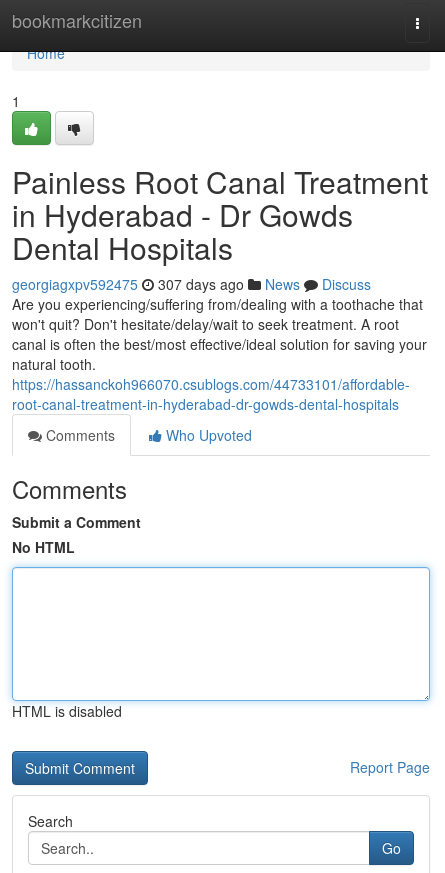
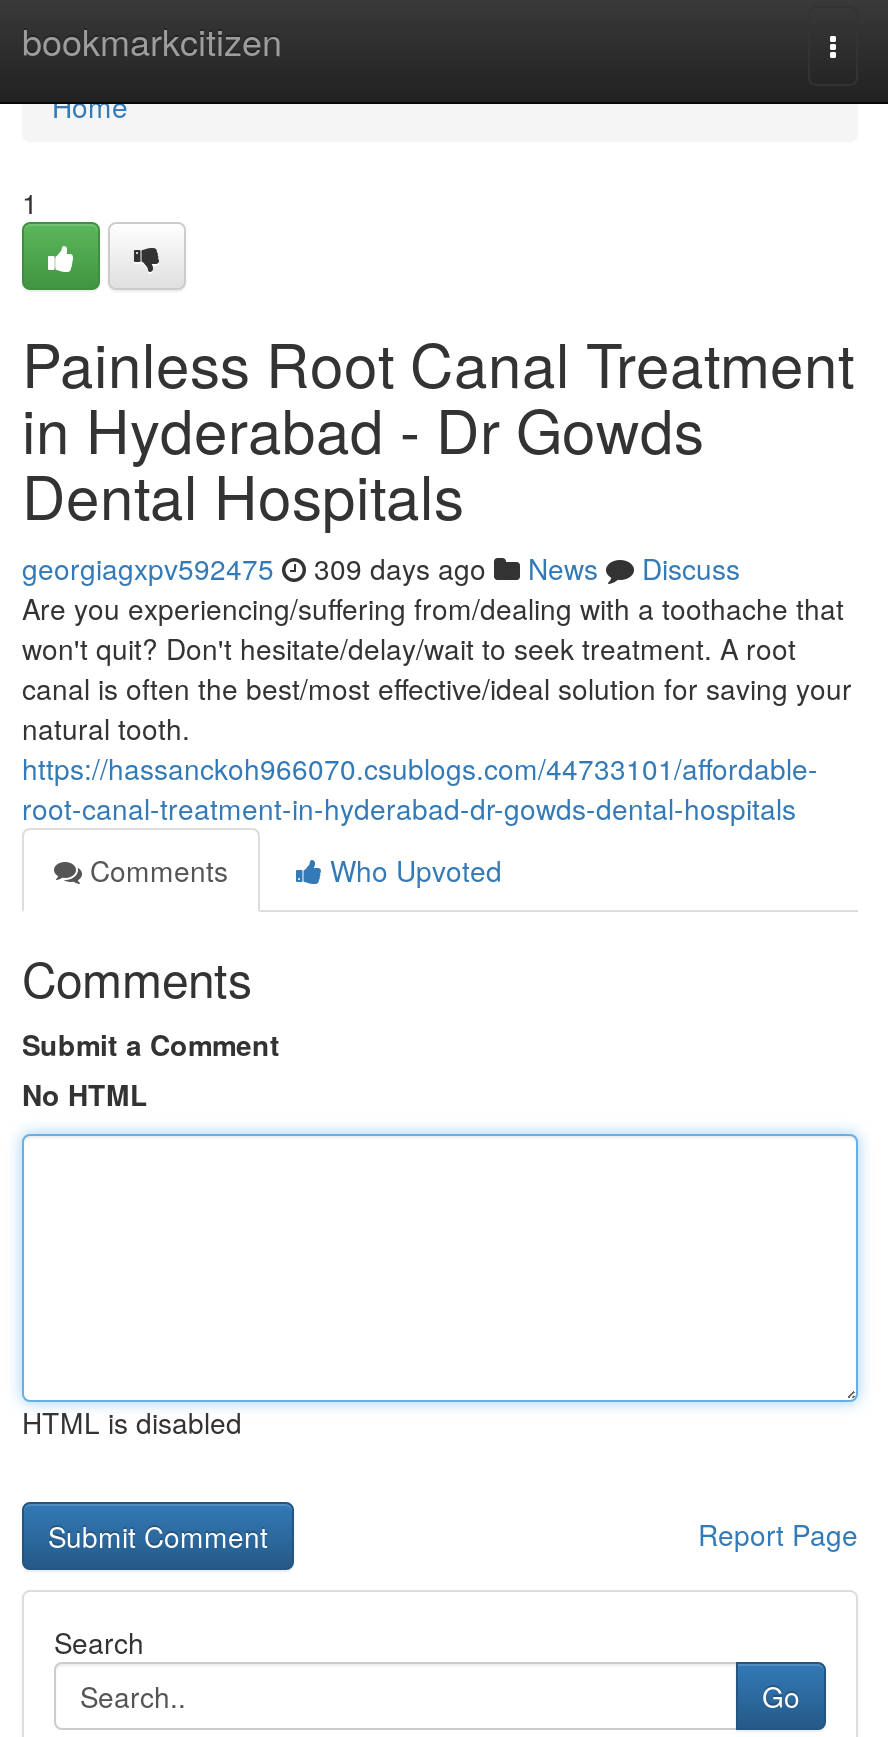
[12,274,371,294] georgiagxpv592475 307 days ago News Discuss -> [22,548,740,588] georgiagxpv592475 309 days ago News Discuss

